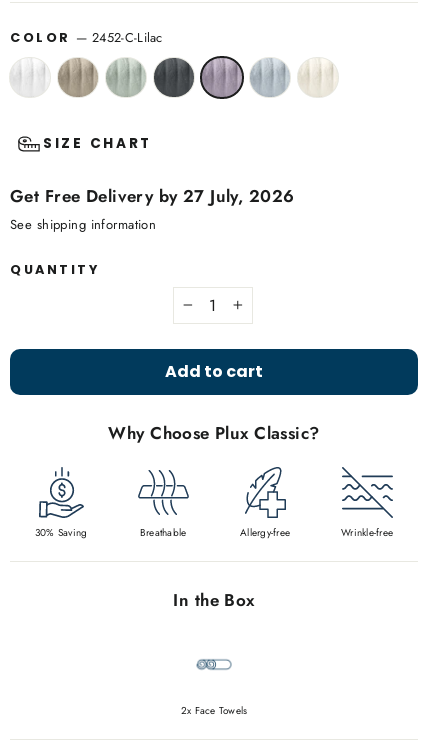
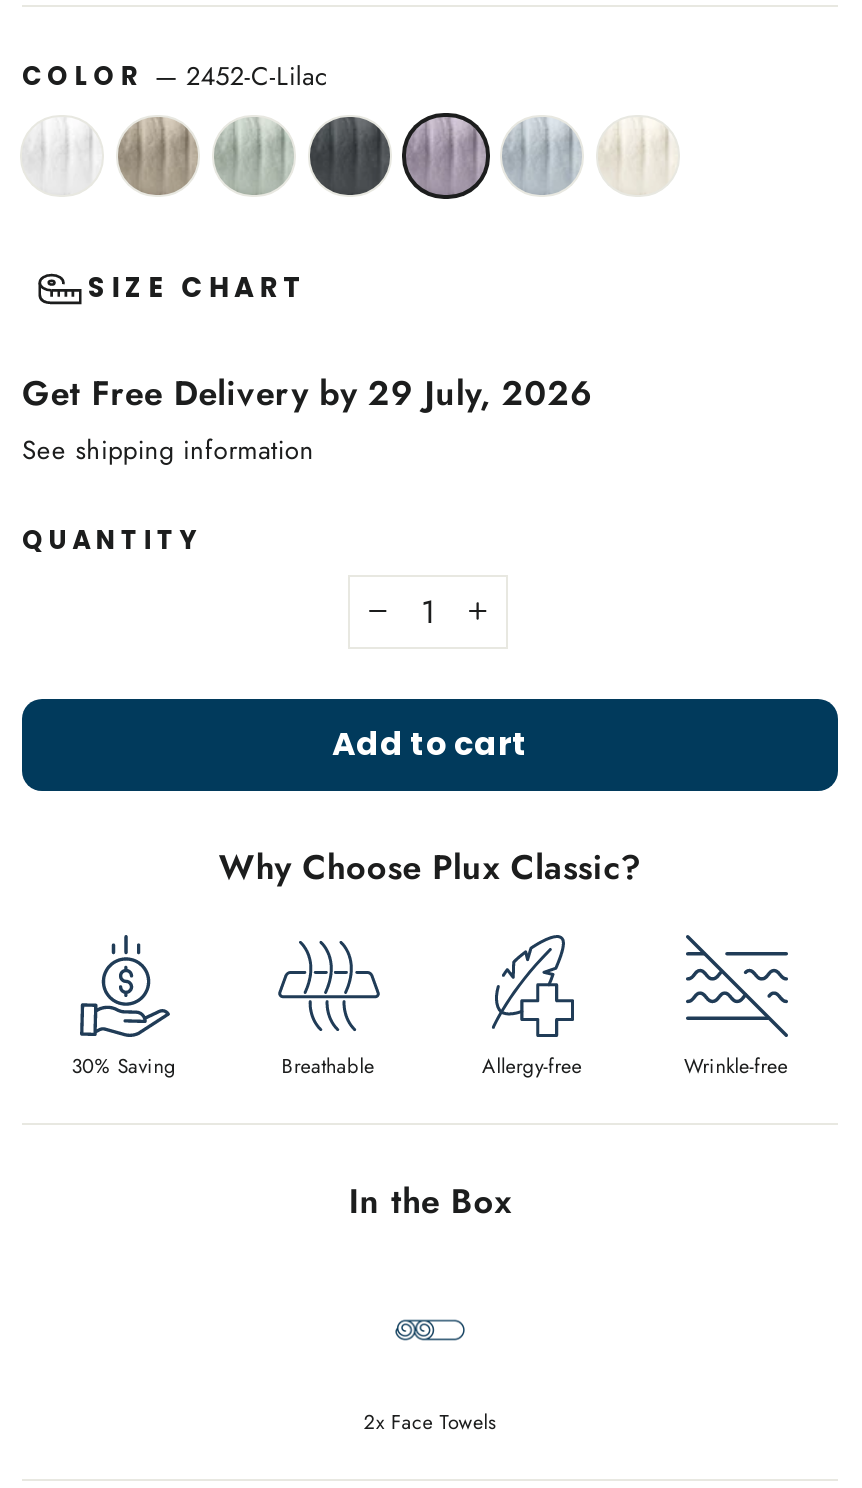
[10,184,294,208] Get Free Delivery by 27 July, 2026 -> [22,368,593,416] Get Free Delivery by 29 July, 2026

